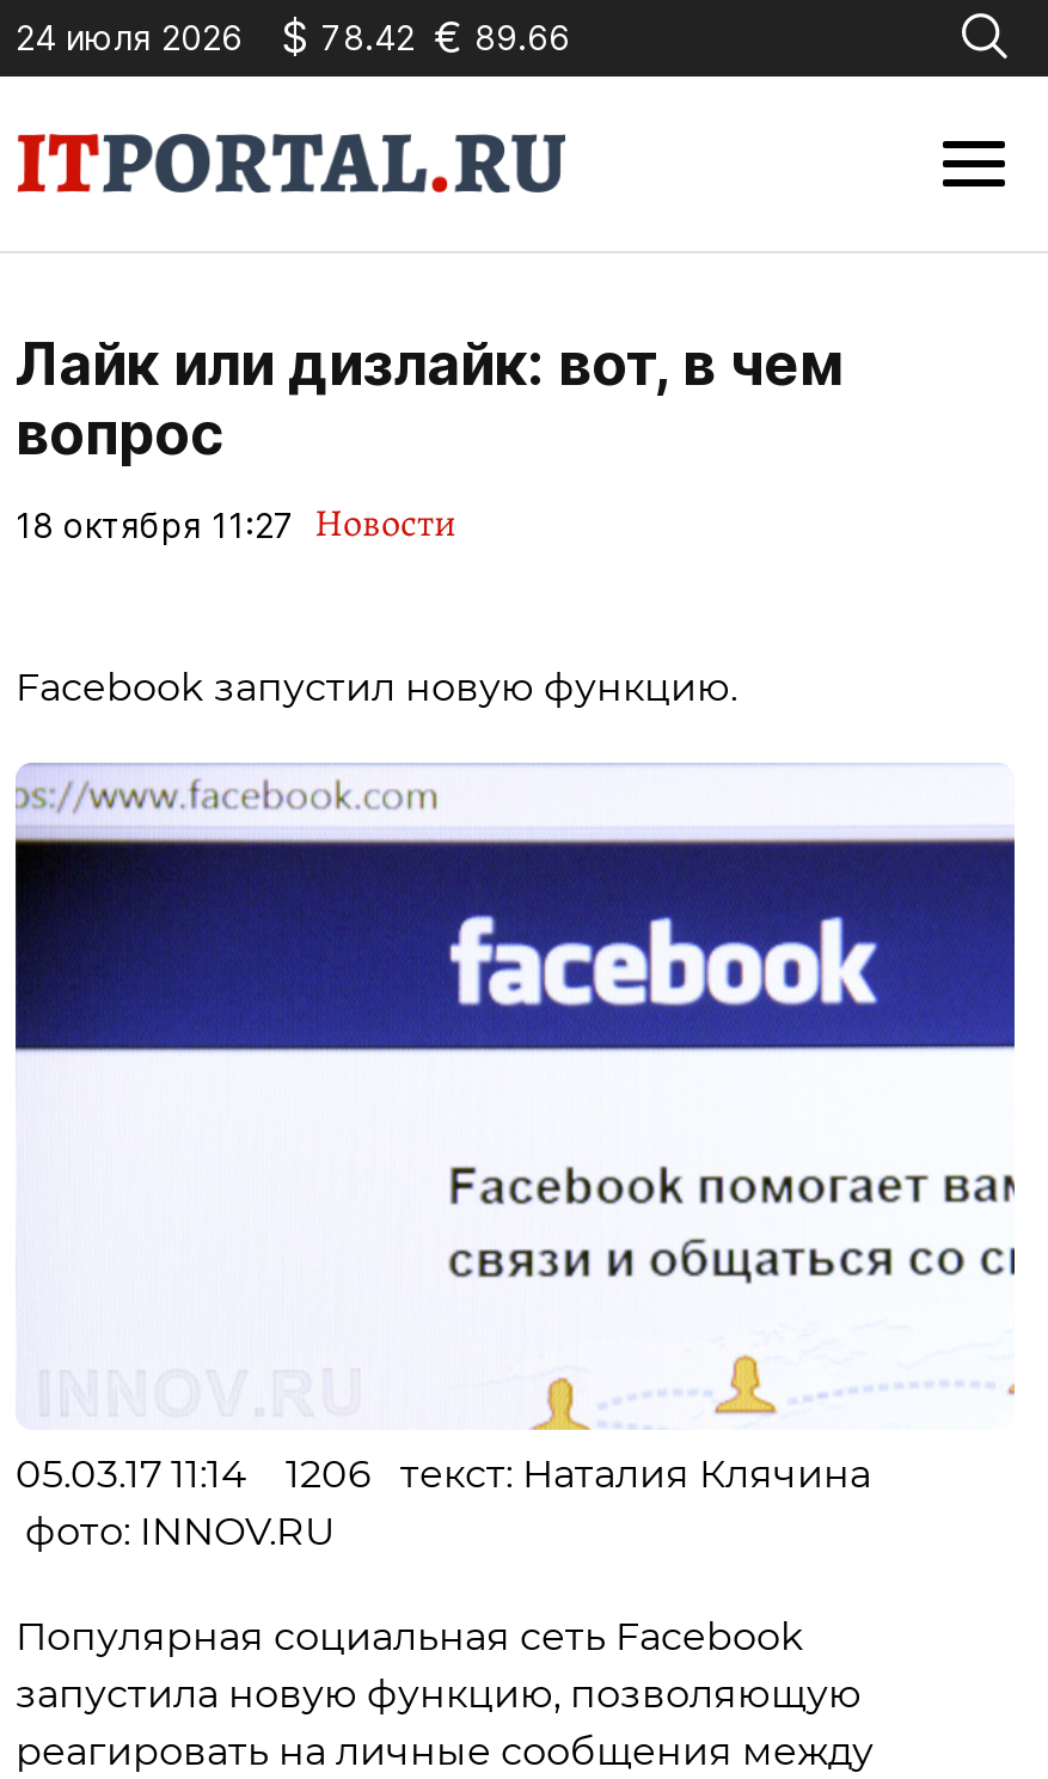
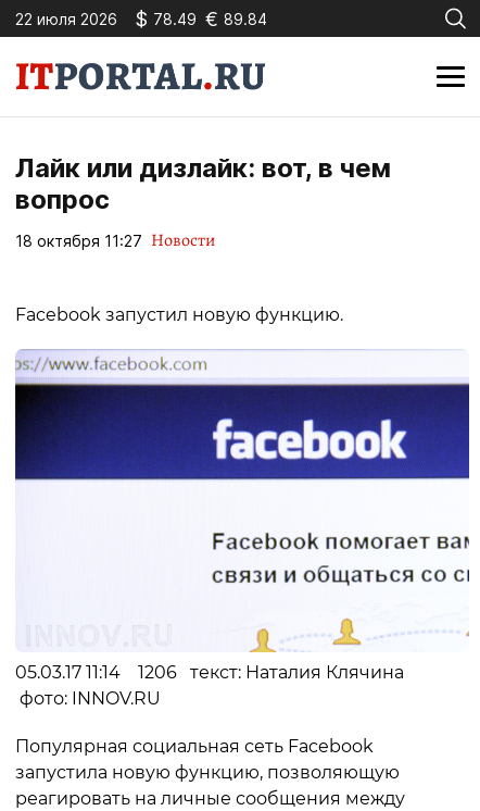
[16,16,243,56] 24 июля 2026 -> [15,9,117,28] 22 июля 2026
[281,11,570,61] $ 78.42 € 89.66 -> [135,7,267,30] $ 78.49 € 89.84

